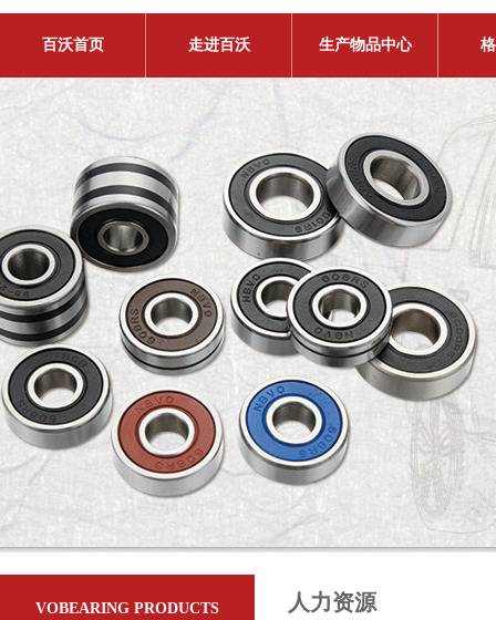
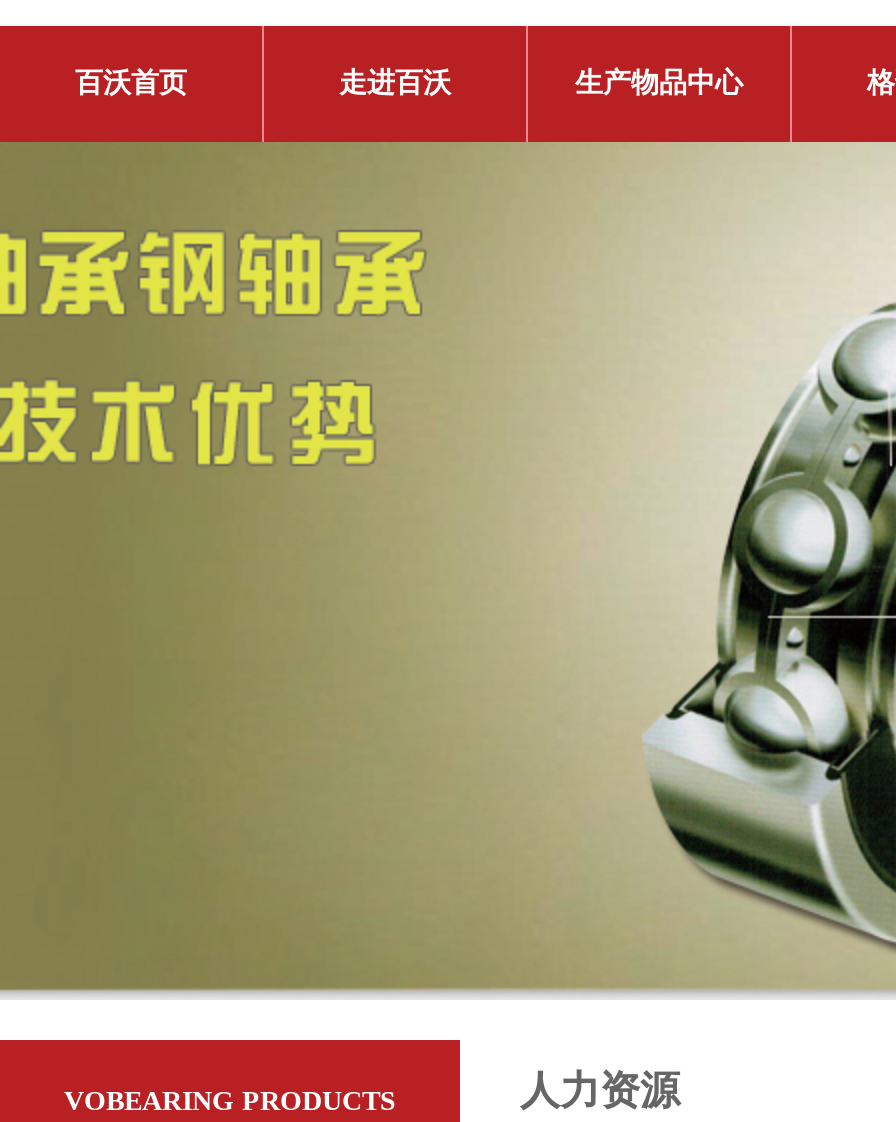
[3,76,493,547] [image] -> [6,140,890,992] [image]

